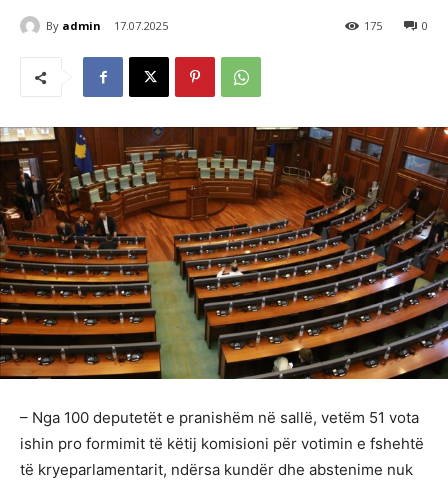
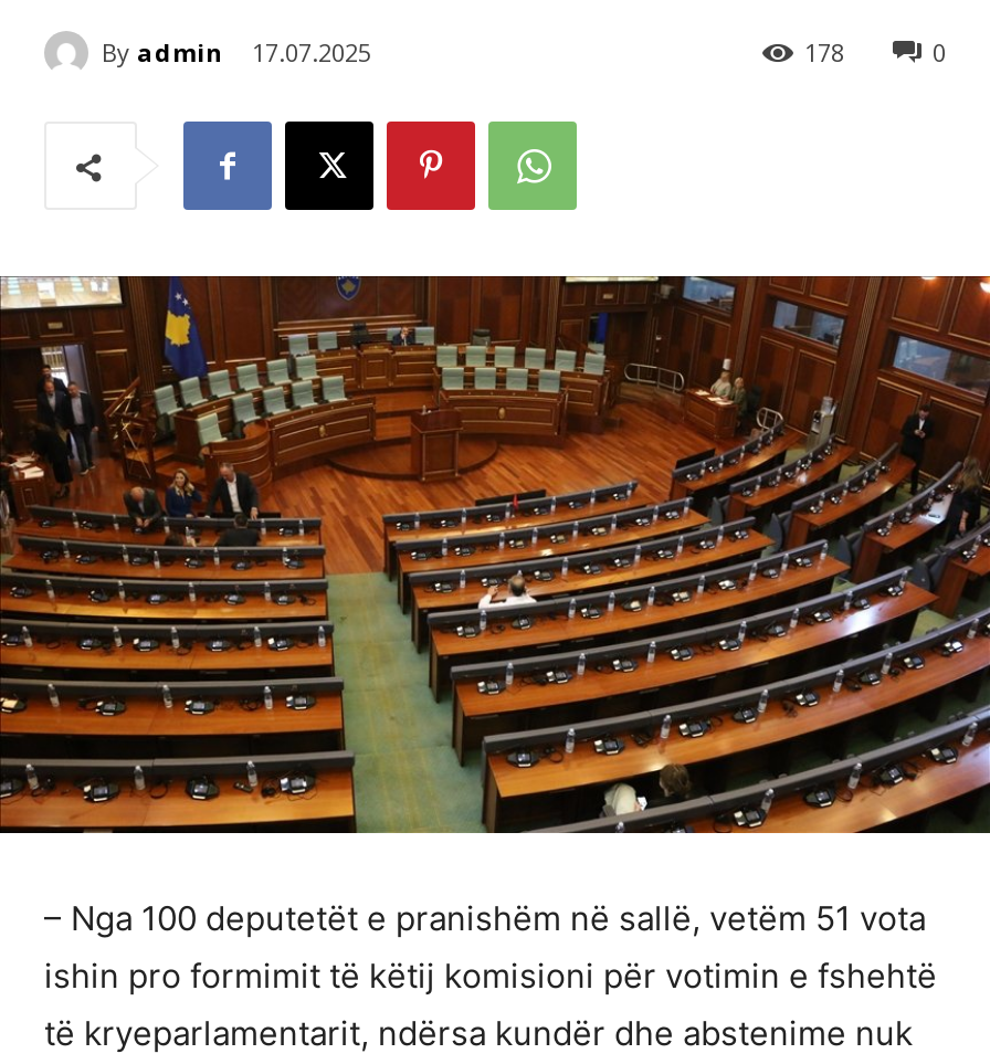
[364,18,382,33] 175 -> [804,36,844,69] 178

